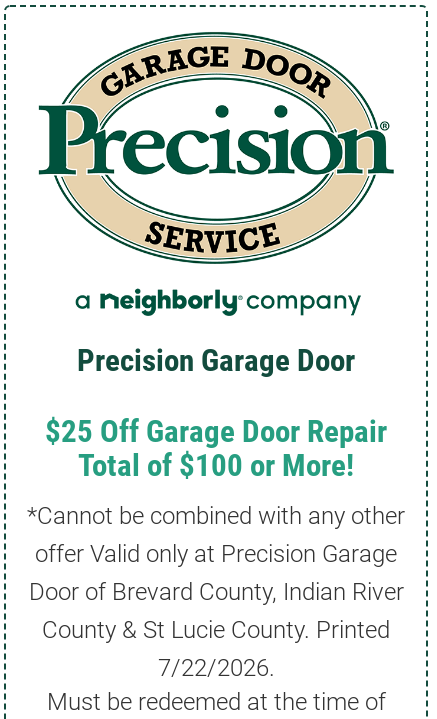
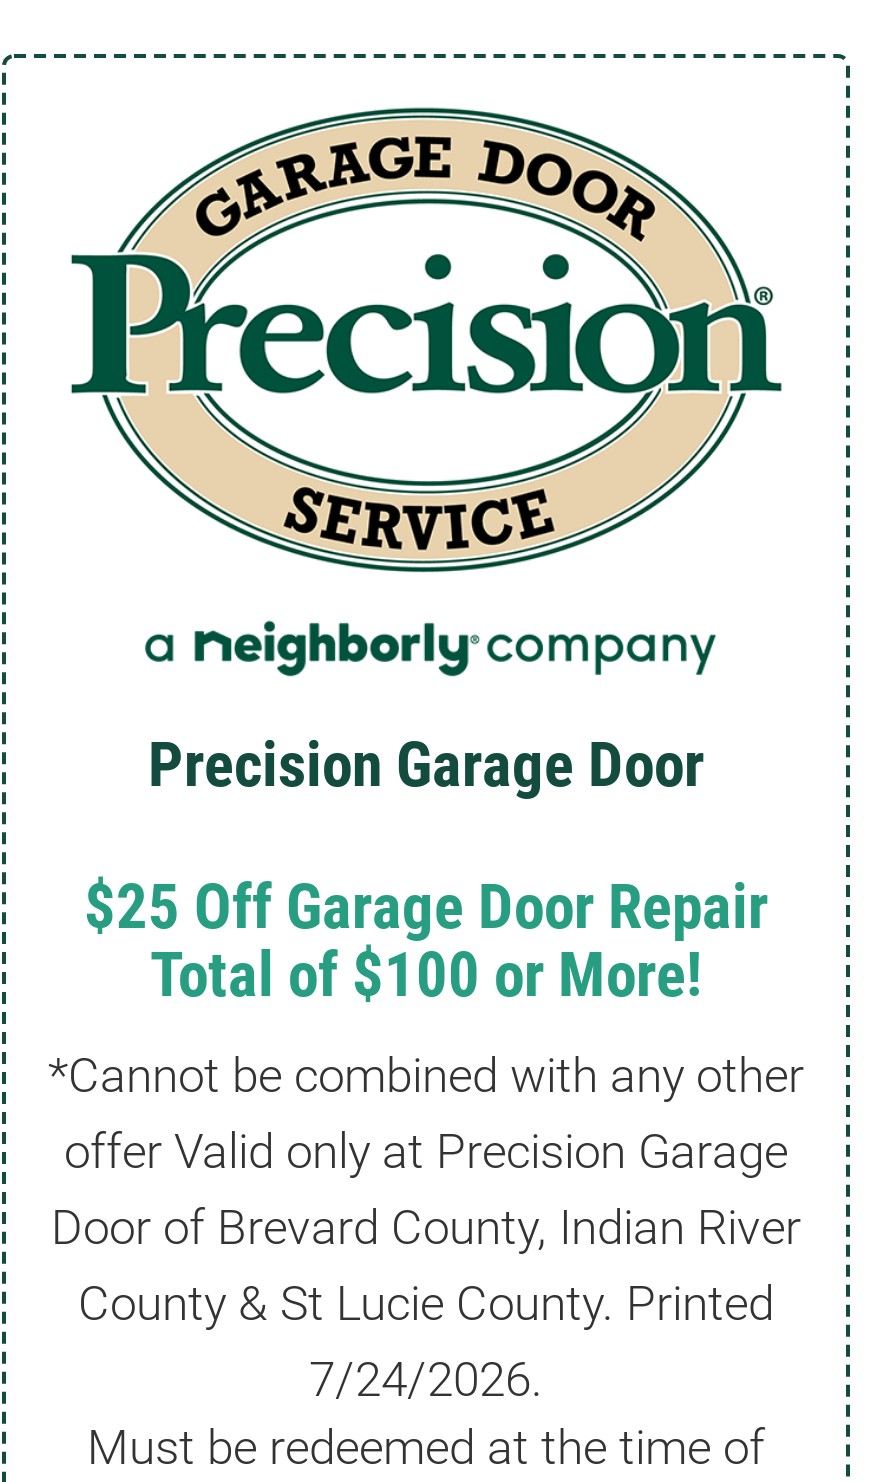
[157,654,274,682] 7/22/2026. -> [309,1351,543,1407] 7/24/2026.

